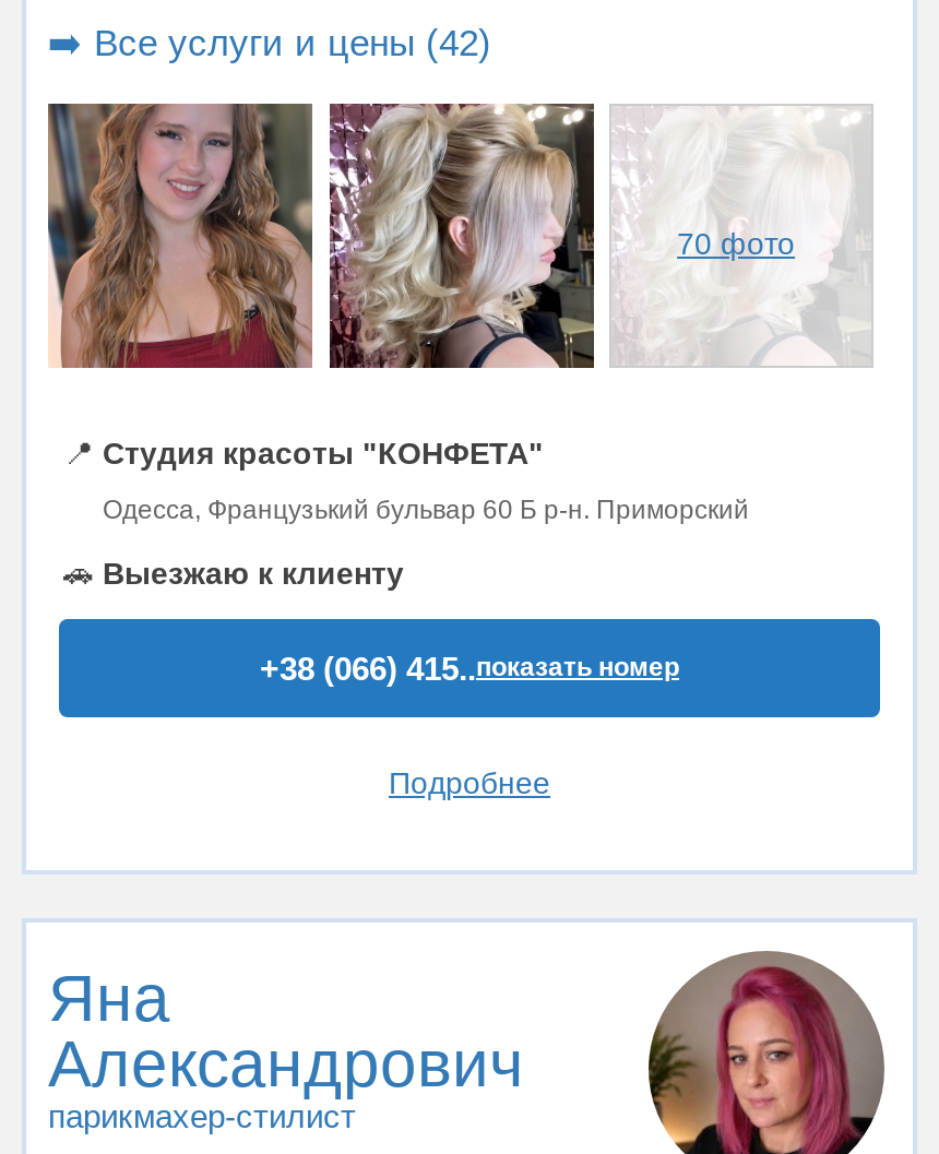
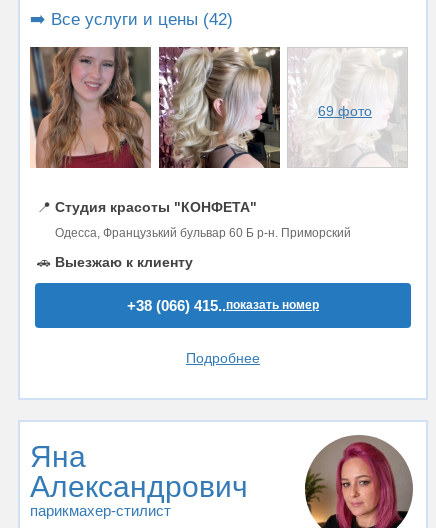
[677,226,795,261] 70 фото -> [318,103,372,119] 69 фото

